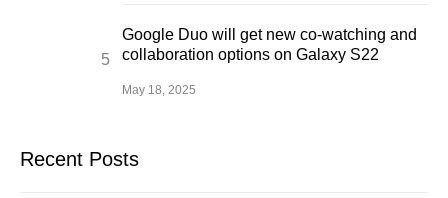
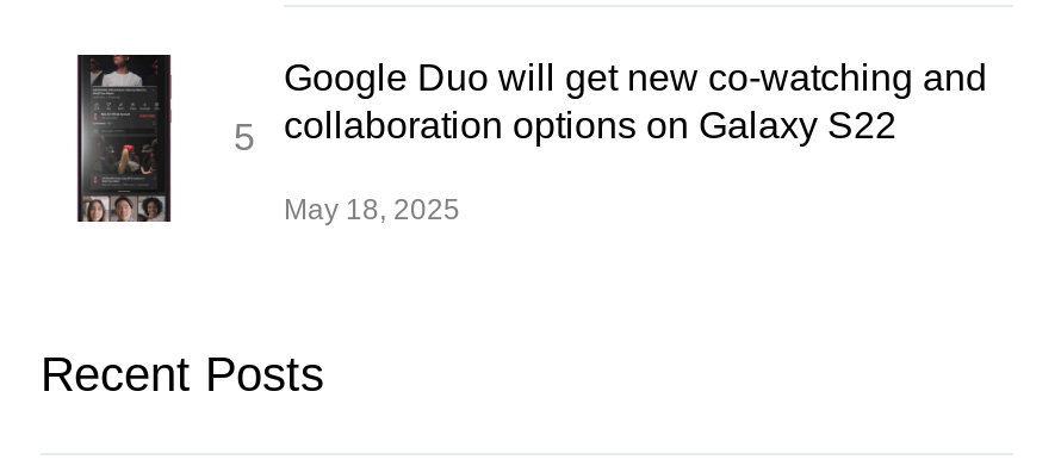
none -> [74,52,174,224] [image]

